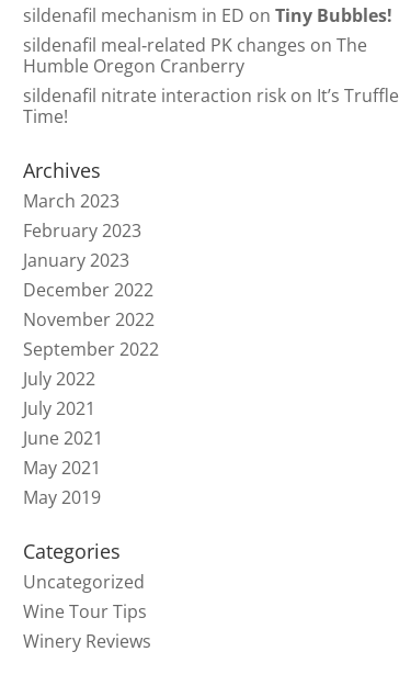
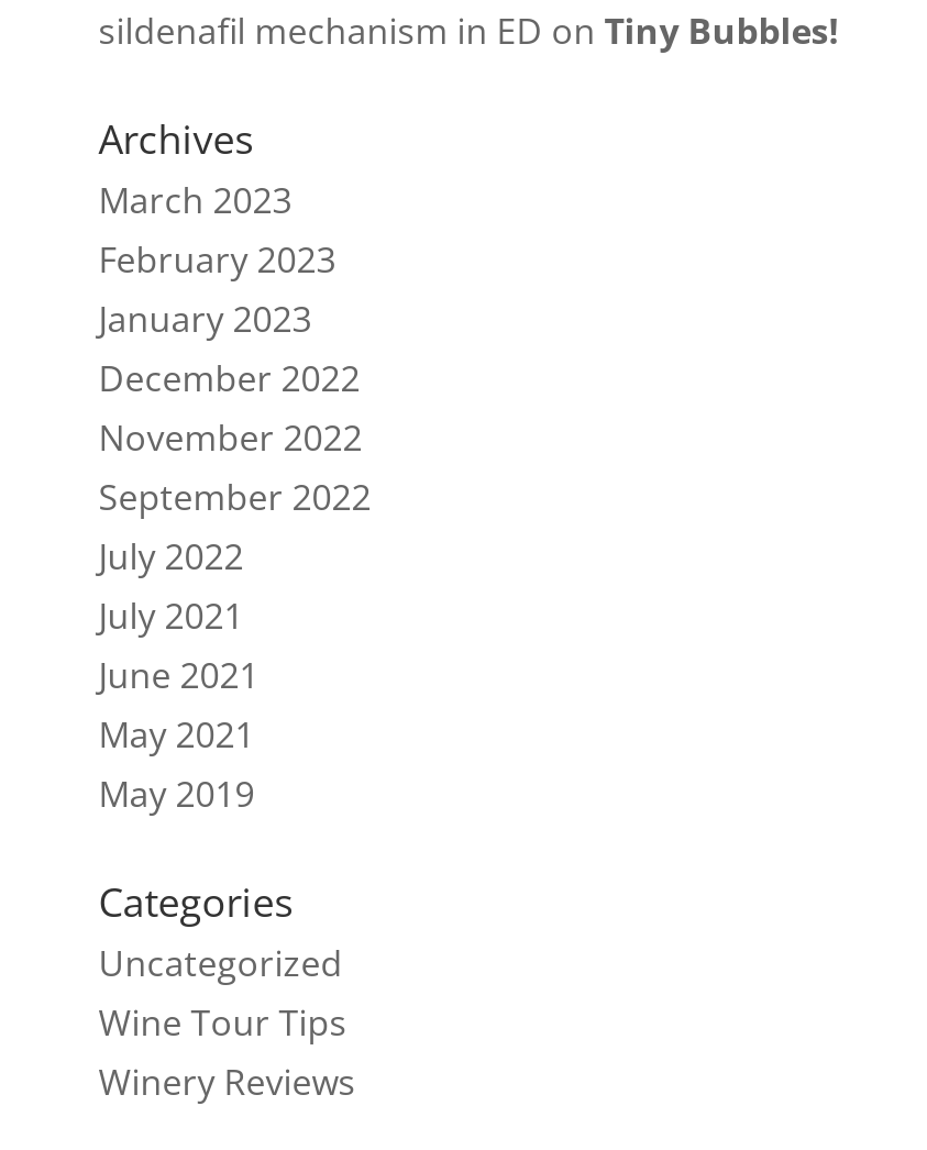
[23,33,399,128] sildenafil meal‑related PK changes on The | Humble Oregon Cranberry | sildenafil nitrate interaction risk on It’s Truffle | Time! -> none

